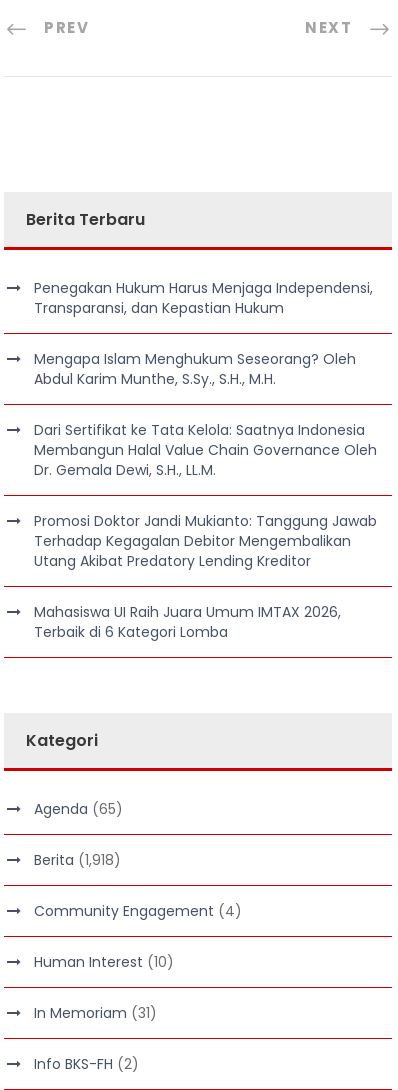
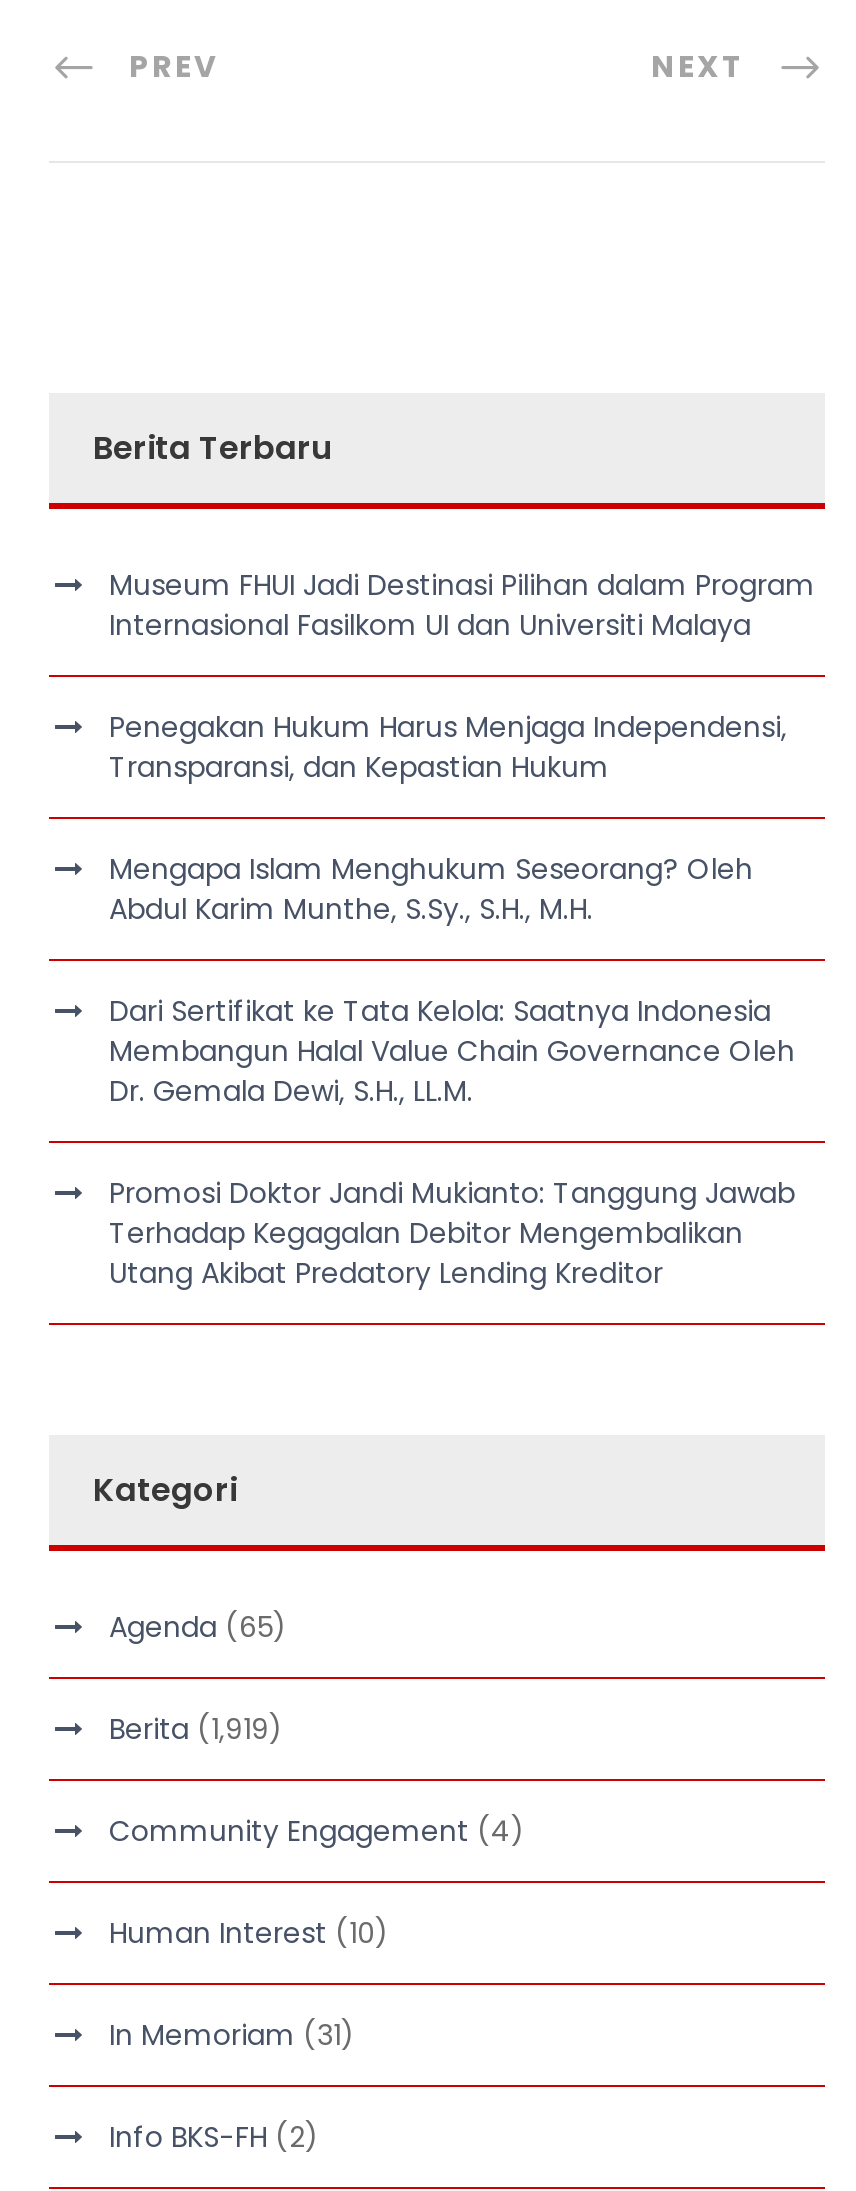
none -> [109,566,815,646] Museum FHUI Jadi Destinasi Pilihan dalam Program | Internasional Fasilkom UI dan Universiti Malaya
moved [34,278,377,571] -> [109,708,795,1294]: Penegakan Hukum Harus Menjaga Independensi, | Transparansi, dan Kepastian Hukum | Mengapa Islam Menghukum Seseorang? Oleh | ... | Terhadap Kegagalan Debitor Mengembalikan | Utang Akibat Predatory Lending Kreditor
[34,602,341,642] Mahasiswa UI Raih Juara Umum IMTAX 2026, | Terbaik di 6 Kategori Lomba -> none
[34,850,121,870] Berita (1,918) -> [109,1710,283,1750] Berita (1,919)

